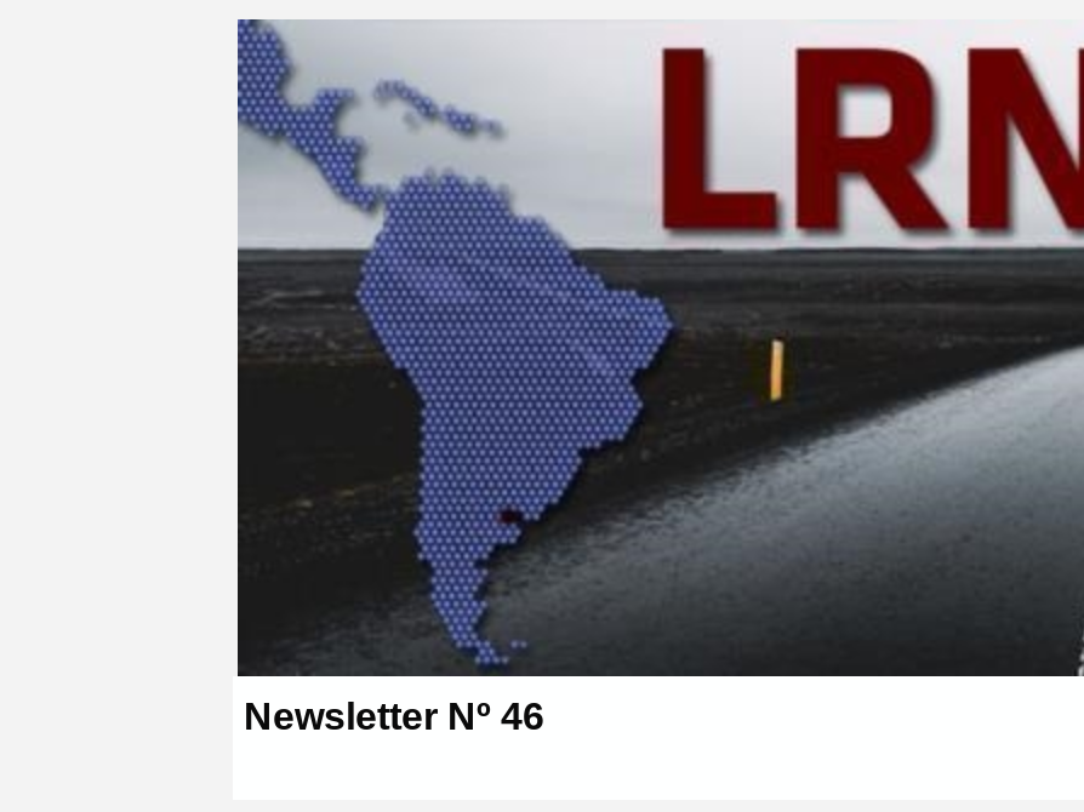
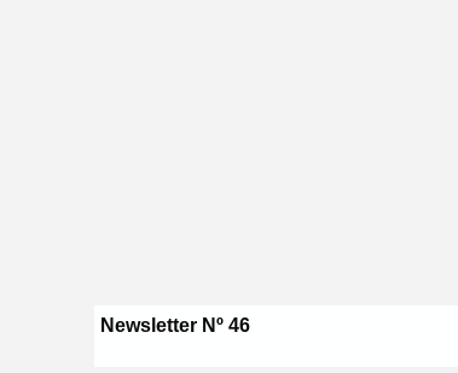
[235,17,1077,679] [image] -> none

